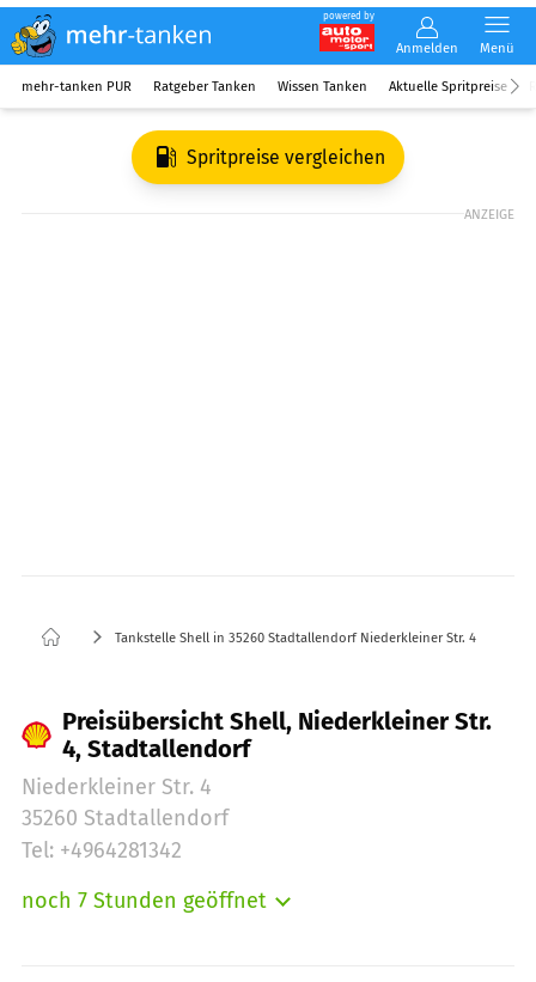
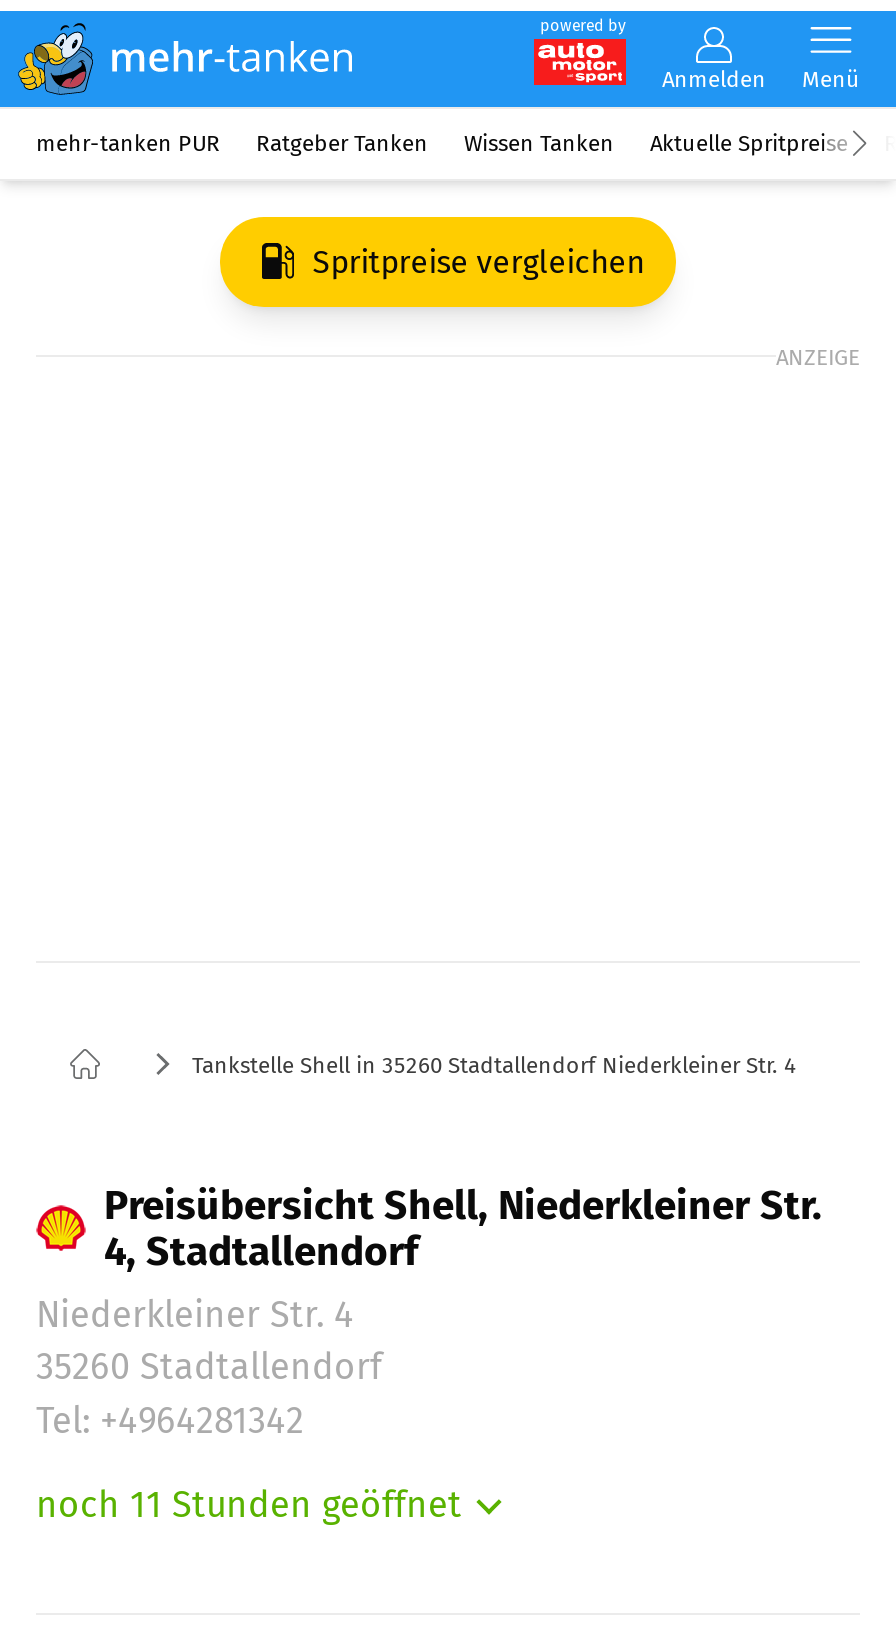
[22,887,267,914] noch 7 Stunden geöffnet -> [36,1483,462,1527] noch 11 Stunden geöffnet

